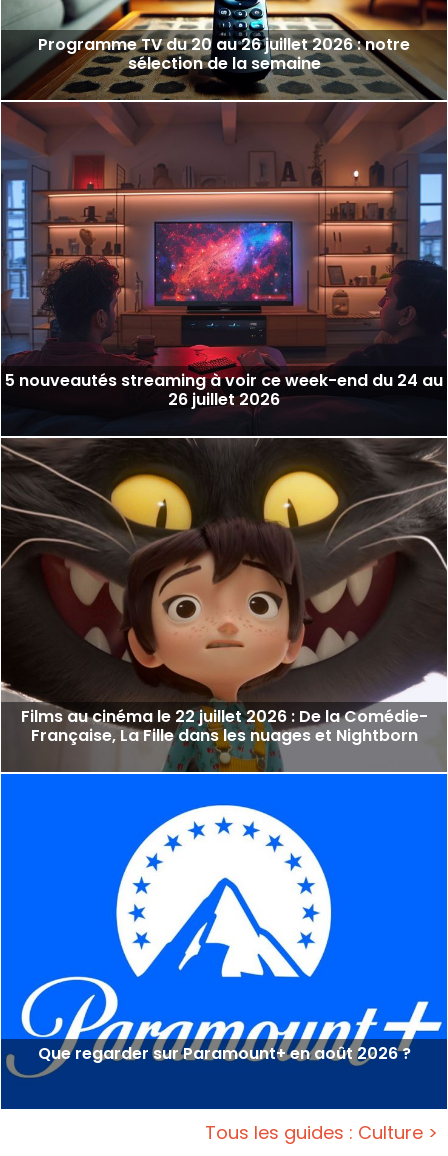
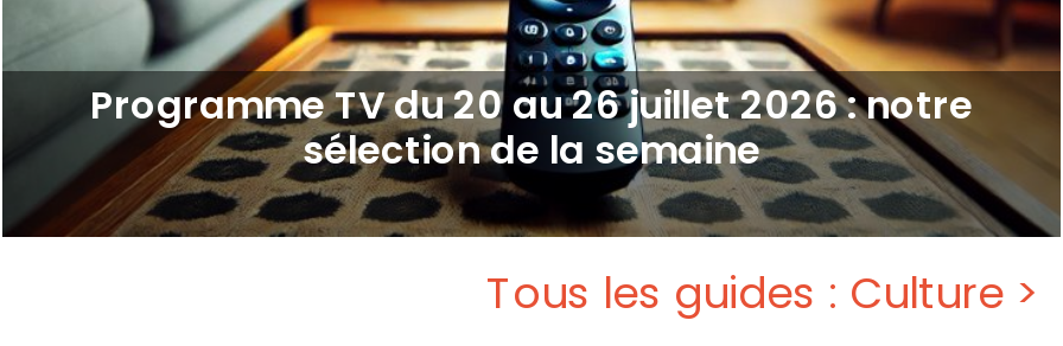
[3,102,445,411] [image] | 5 nouveautés streaming à voir ce week-end du 24 au | 26 juillet 2026 -> none
[3,399,445,1110] [image] | Films au cinéma le 22 juillet 2026 : De la Comédie- | Française, La Fille dans les nuages et Nightborn -> none
[37,1042,410,1065] Que regarder sur Paramount+ en août 2026 ? -> none

